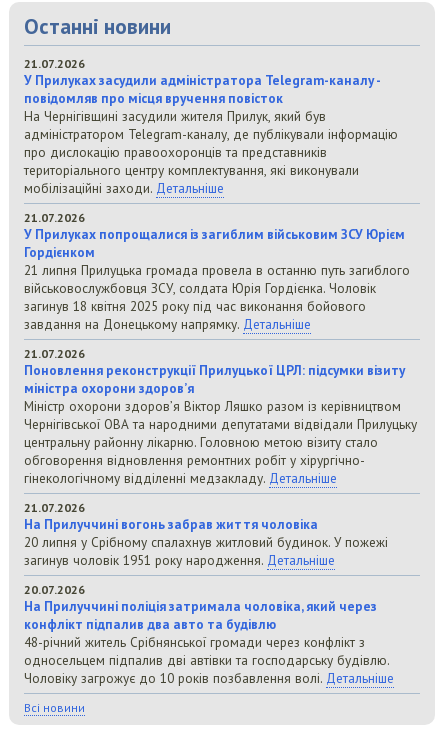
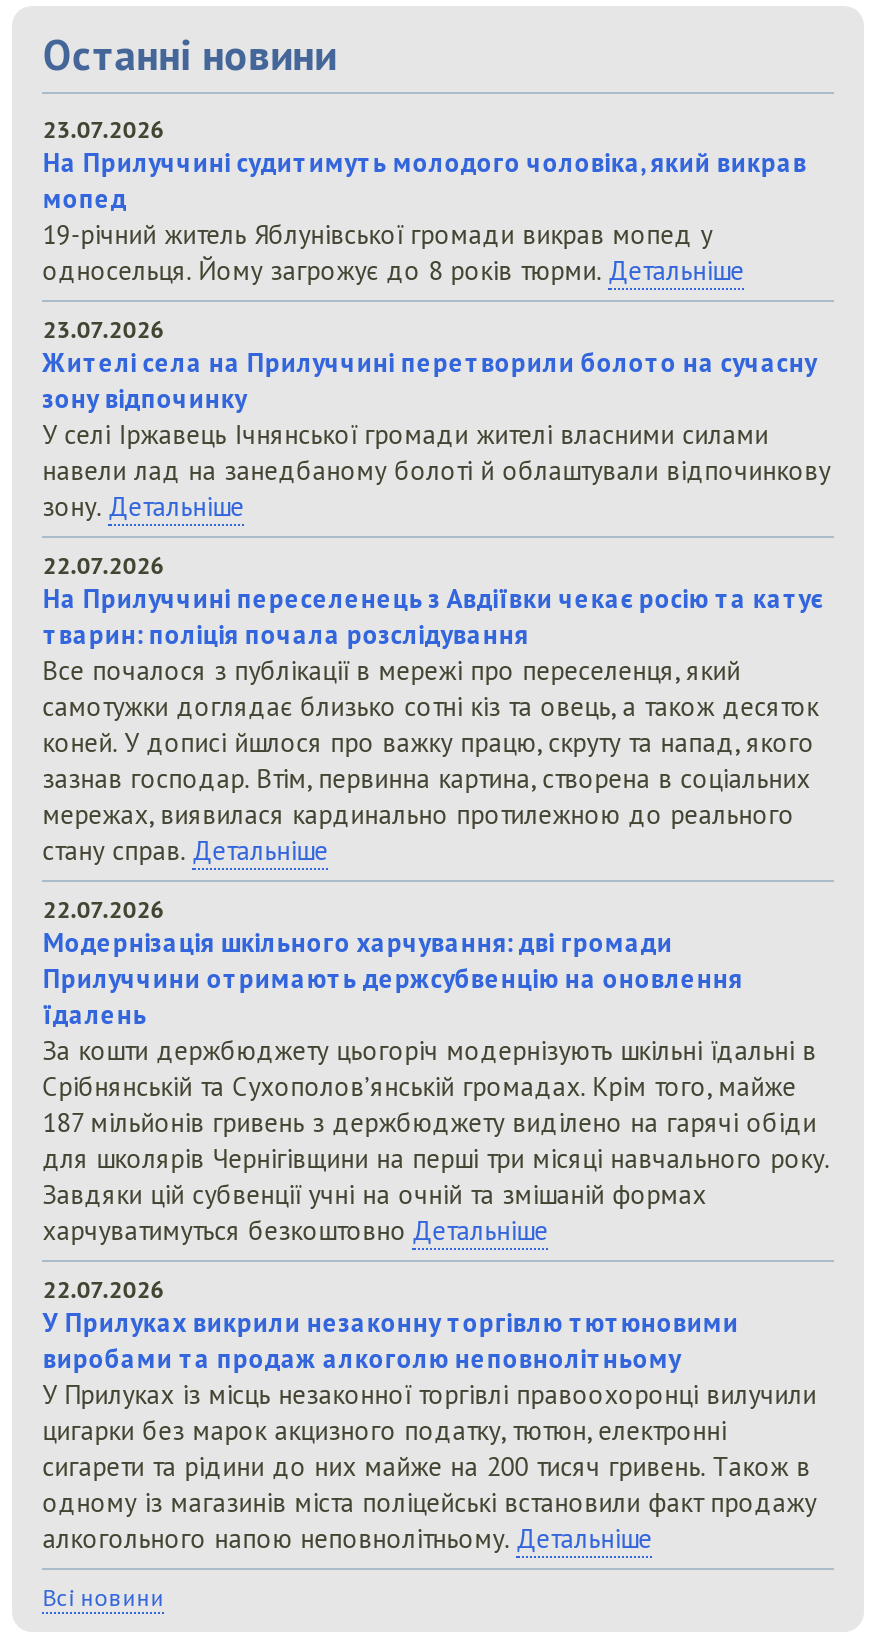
[24,56,398,197] 21.07.2026 | У Прилуках засудили адміністратора Telegram-каналу - | повідомляв про місця вручення повісток | На Чернігівщині засудили жителя Прилук, який був | адміністратором Telegram-каналу, де публікували інформацію | про дислокацію правоохоронців та представників | територіального центру комплектування, які виконували | мобілізаційні заходи. Детальніше -> [42,114,806,288] 23.07.2026 | На Прилуччині судитимуть молодого чоловіка, який викрав | мопед | 19-річний житель Яблунівської громади викрав мопед у | односельця. Йому загрожує до 8 років тюрми. Детальніше
[24,210,410,333] 21.07.2026 | У Прилуках попрощалися із загиблим військовим ЗСУ Юрієм | Гордієнком | 21 липня Прилуцька громада провела в останню путь загиблого | військовослужбовця ЗСУ, солдата Юрія Гордієнка. Чоловік | загинув 18 квітня 2025 року під час виконання бойового | завдання на Донецькому напрямку. Детальніше -> [42,314,830,524] 23.07.2026 | Жителі села на Прилуччині перетворили болото на сучасну | зону відпочинку | У селі Іржавець Ічнянської громади жителі власними силами | навели лад на занедбаному болоті й облаштували відпочинкову | зону. Детальніше
[24,346,417,487] 21.07.2026 | Поновлення реконструкції Прилуцької ЦРЛ: підсумки візиту | міністра охорони здоров’я | Міністр охорони здоров’я Віктор Ляшко разом із керівництвом | Чернігівської ОВА та народними депутатами відвідали Прилуцьку | центральну районну лікарню. Головною метою візиту стало | обговорення відновлення ремонтних робіт у хірургічно- | гінекологічному відділенні медзакладу. Детальніше -> [42,550,822,868] 22.07.2026 | На Прилуччині переселенець з Авдіївки чекає росію та катує | тварин: поліція почала розслідування | Все почалося з публікації в мережі про переселенця, який | самотужки доглядає близько сотні кіз та овець, а також десяток | коней. У дописі йшлося про важку працю, скруту та напад, якого | зазнав господар. Втім, первинна картина, створена в соціальних | мережах, виявилася кардинально протилежною до реального | стану справ. Детальніше
[24,500,388,569] 21.07.2026 | На Прилуччині вогонь забрав життя чоловіка | 20 липня у Срібному спалахнув житловий будинок. У пожежі | загинув чоловік 1951 року народження. Детальніше -> [42,894,828,1248] 22.07.2026 | Модернізація шкільного харчування: дві громади | Прилуччини отримають держсубвенцію на оновлення | їдалень | За кошти держбюджету цьогоріч модернізують шкільні їдальні в | Срібнянській та Сухополов’янській громадах. Крім того, майже | 187 мільйонів гривень з держбюджету виділено на гарячі обіди | для школярів Чернігівщини на перші три місяці навчального року. | Завдяки цій субвенції учні на очній та змішаній формах | харчуватимуться безкоштовно Детальніше
[24,582,394,687] 20.07.2026 | На Прилуччині поліція затримала чоловіка, який через | конфлікт підпалив два авто та будівлю | 48-річний житель Срібнянської громади через конфлікт з | односельцем підпалив дві автівки та господарську будівлю. | Чоловіку загрожує до 10 років позбавлення волі. Детальніше -> [42,1274,816,1556] 22.07.2026 | У Прилуках викрили незаконну торгівлю тютюновими | виробами та продаж алкоголю неповнолітньому | У Прилуках із місць незаконної торгівлі правоохоронці вилучили | цигарки без марок акцизного податку, тютюн, електронні | сигарети та рідини до них майже на 200 тисяч гривень. Також в | одному із магазинів міста поліцейські встановили факт продажу | алкогольного напою неповнолітньому. Детальніше

